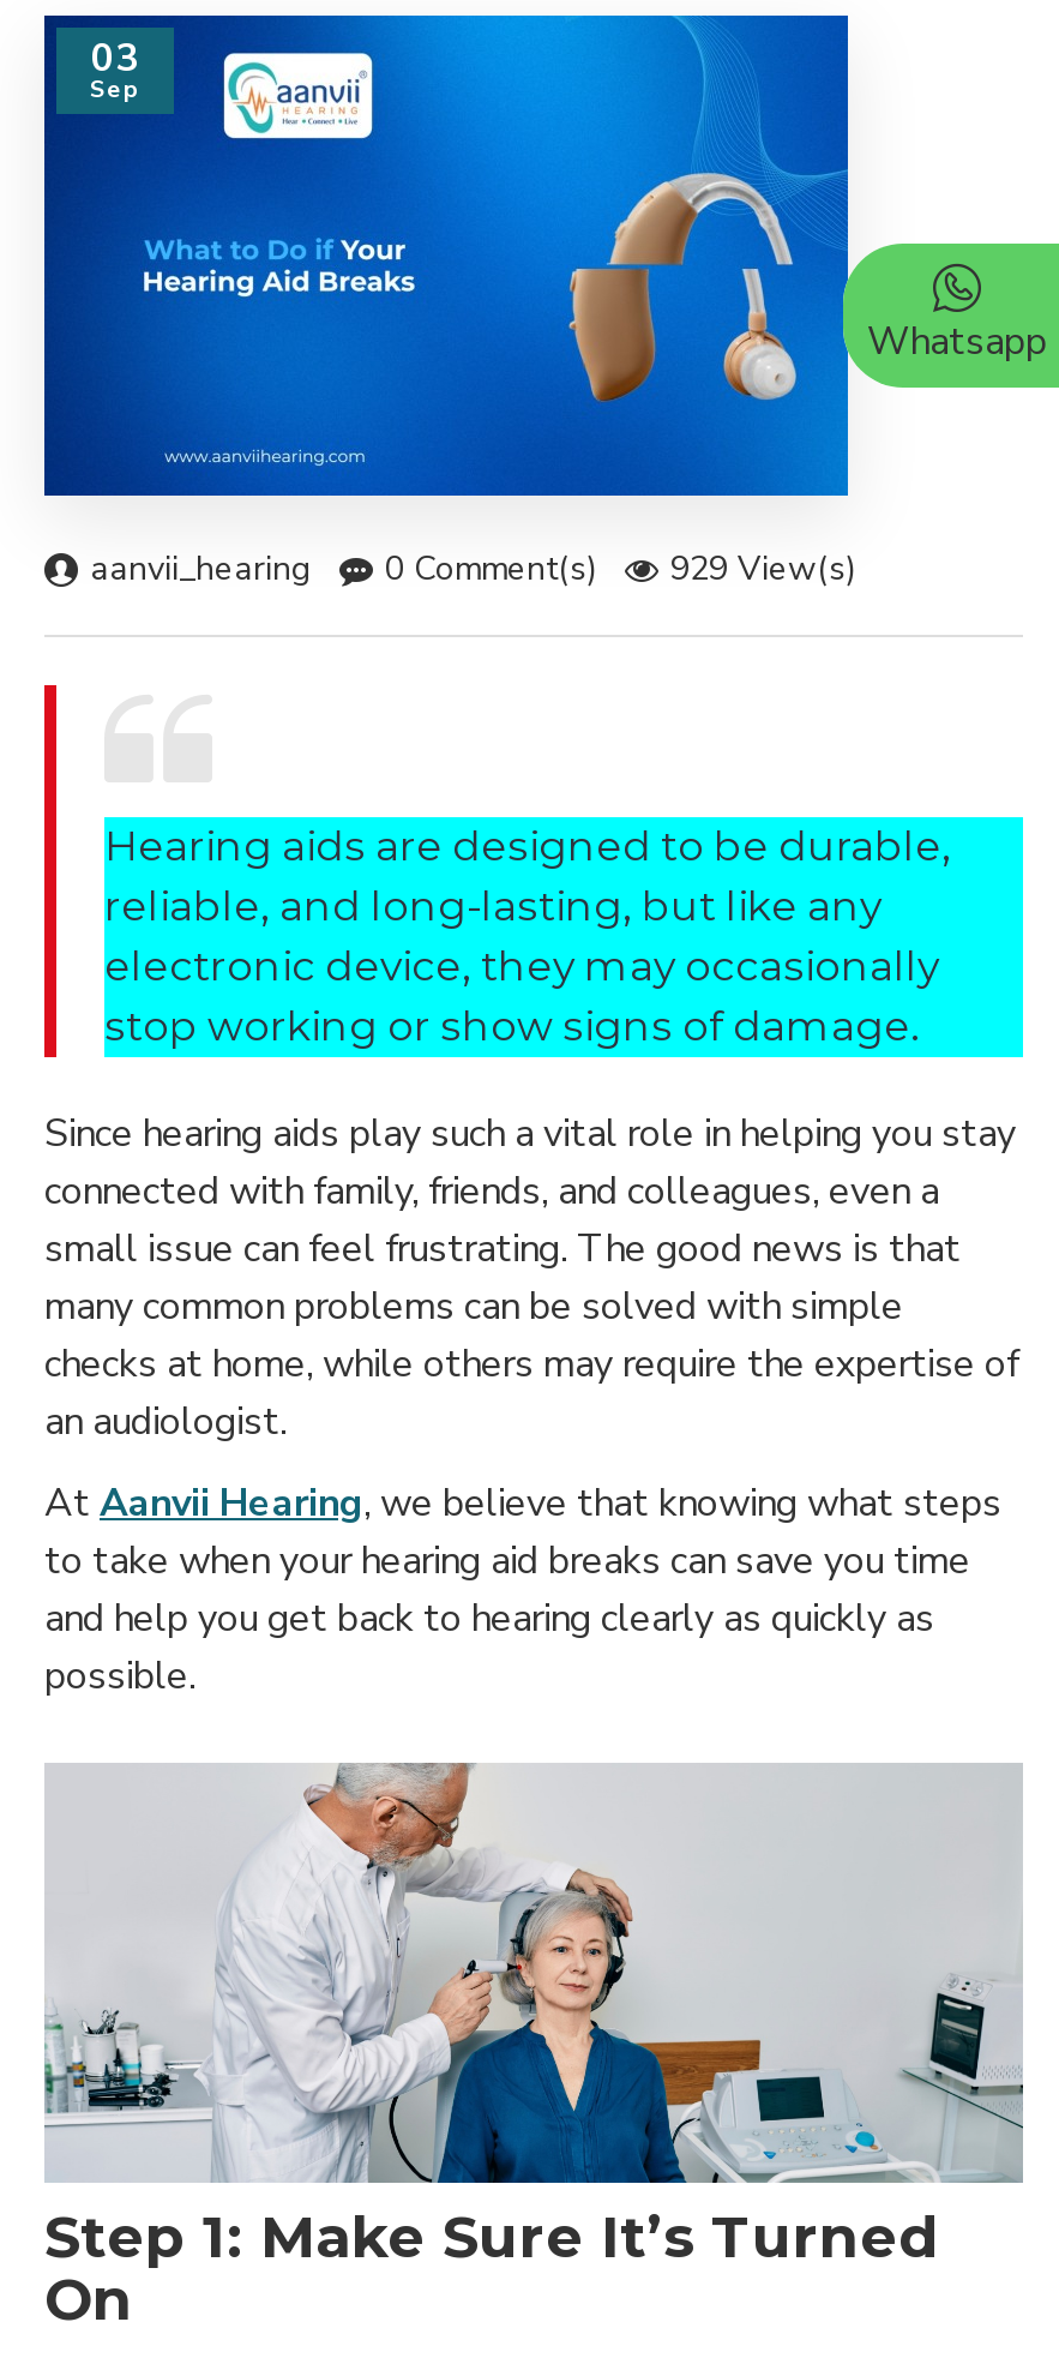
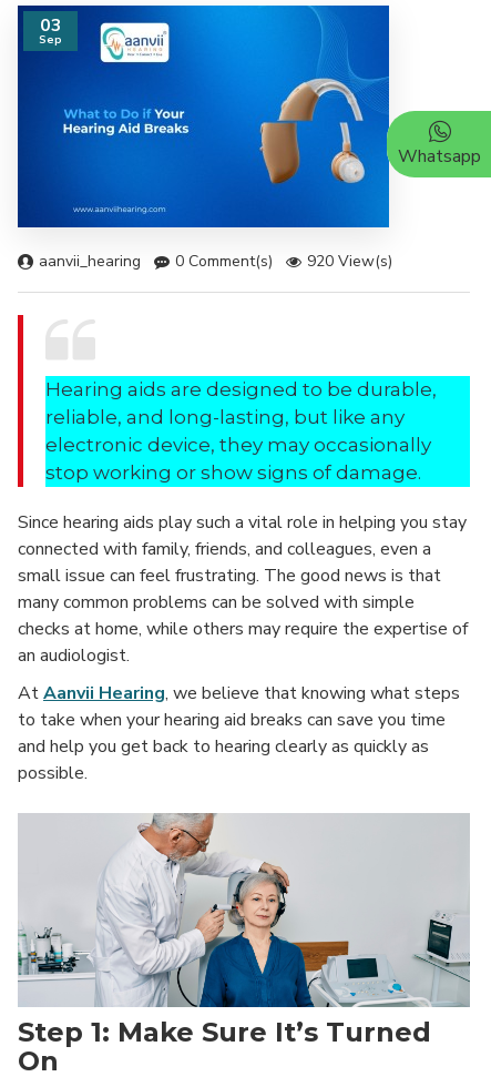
[90,546,855,592] aanvii_hearing 0 Comment(s) 929 View(s) -> [39,251,392,272] aanvii_hearing 0 Comment(s) 920 View(s)

